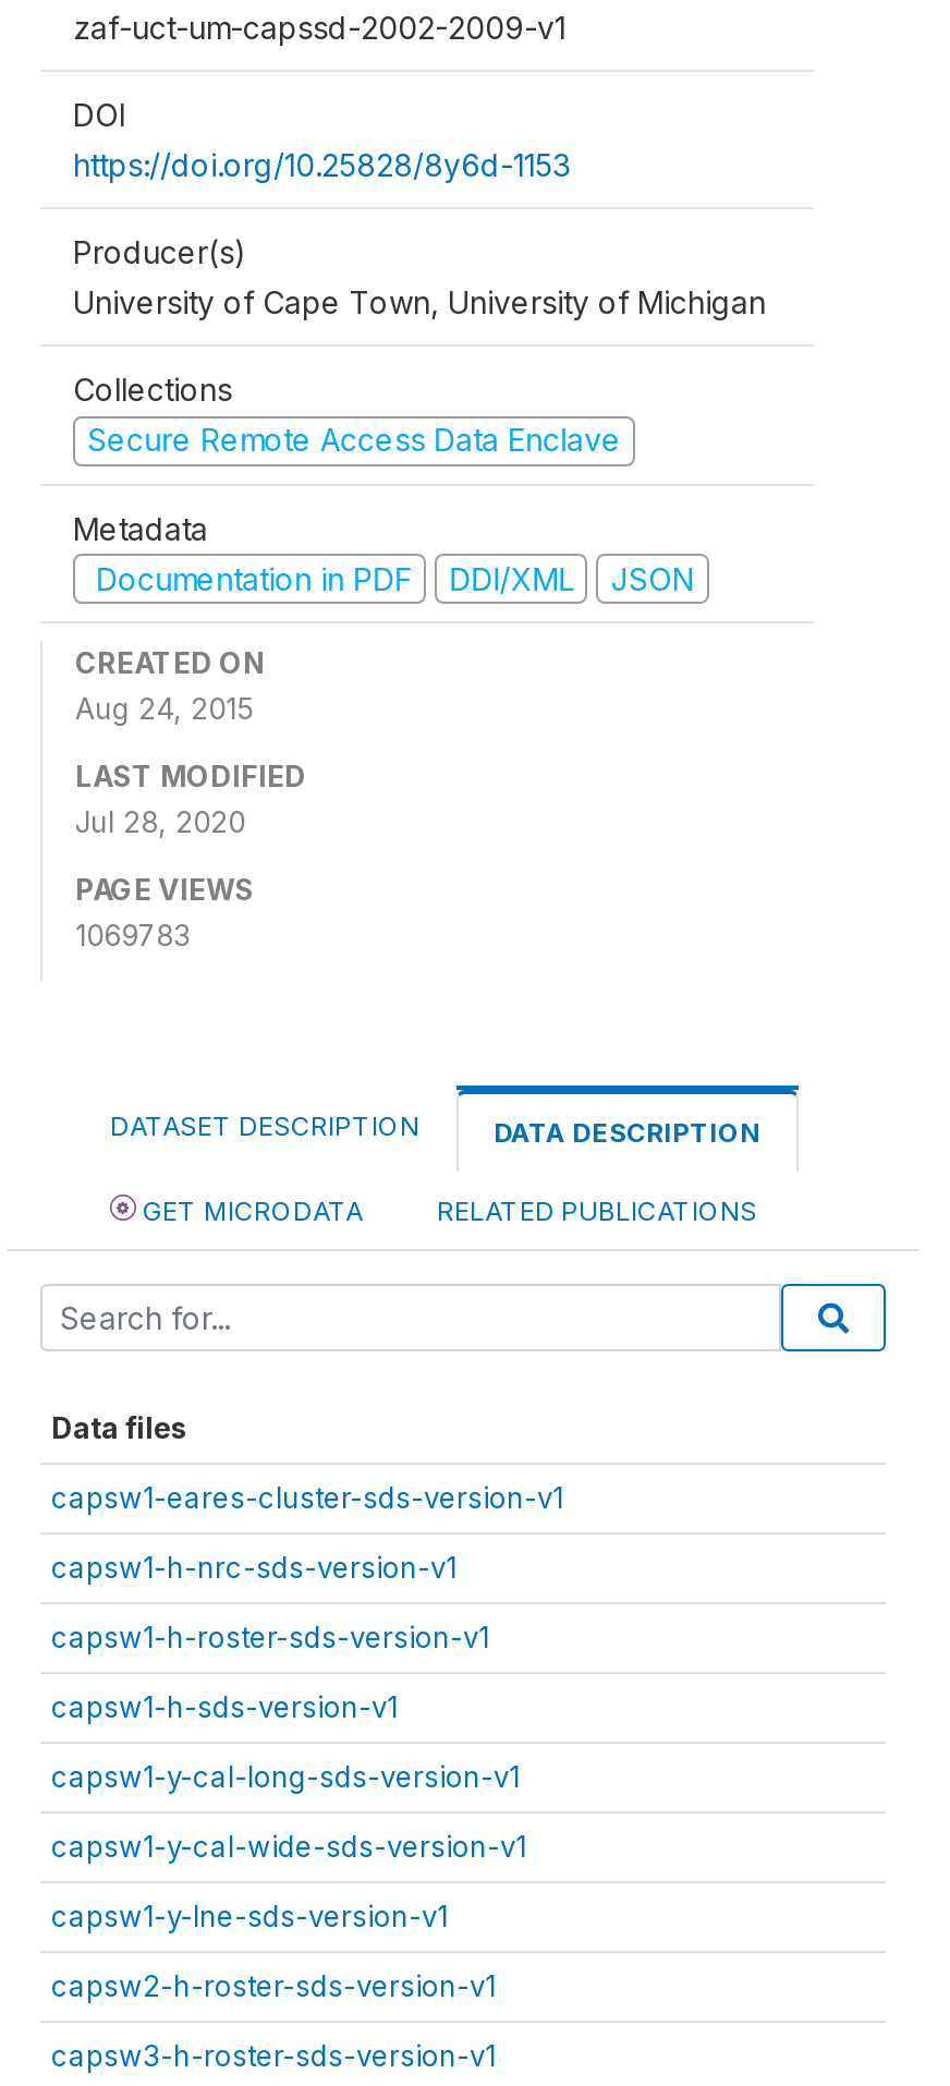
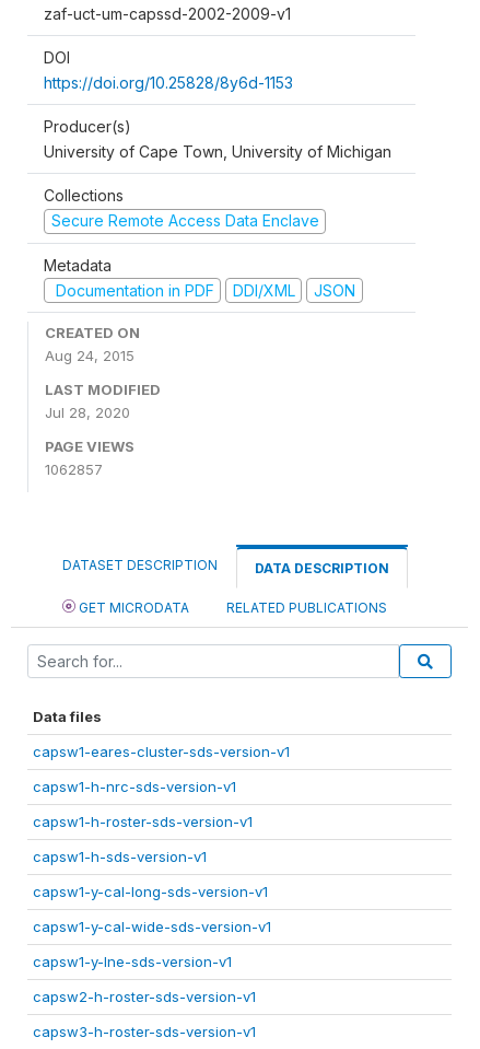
[75,918,191,953] 1069783 -> [45,461,103,478] 1062857

